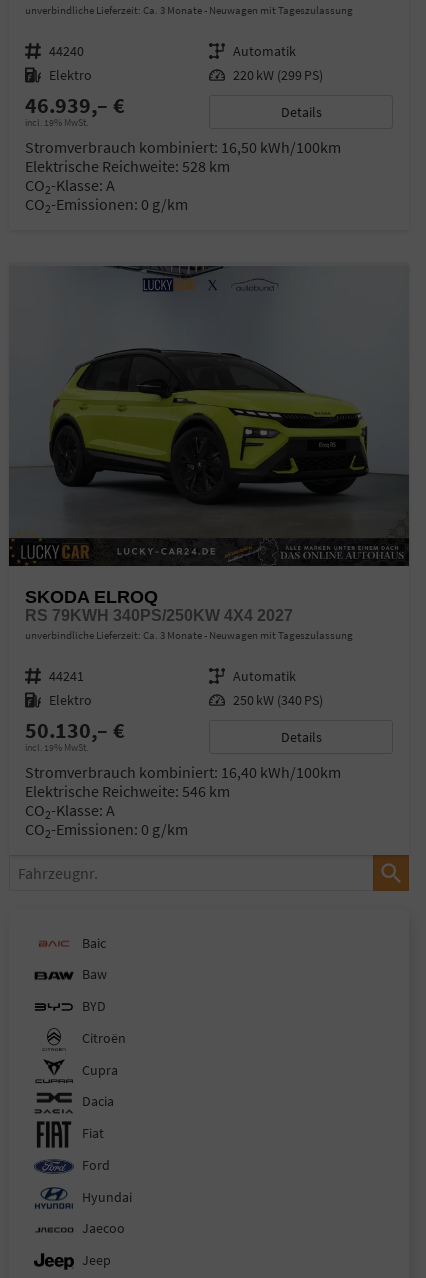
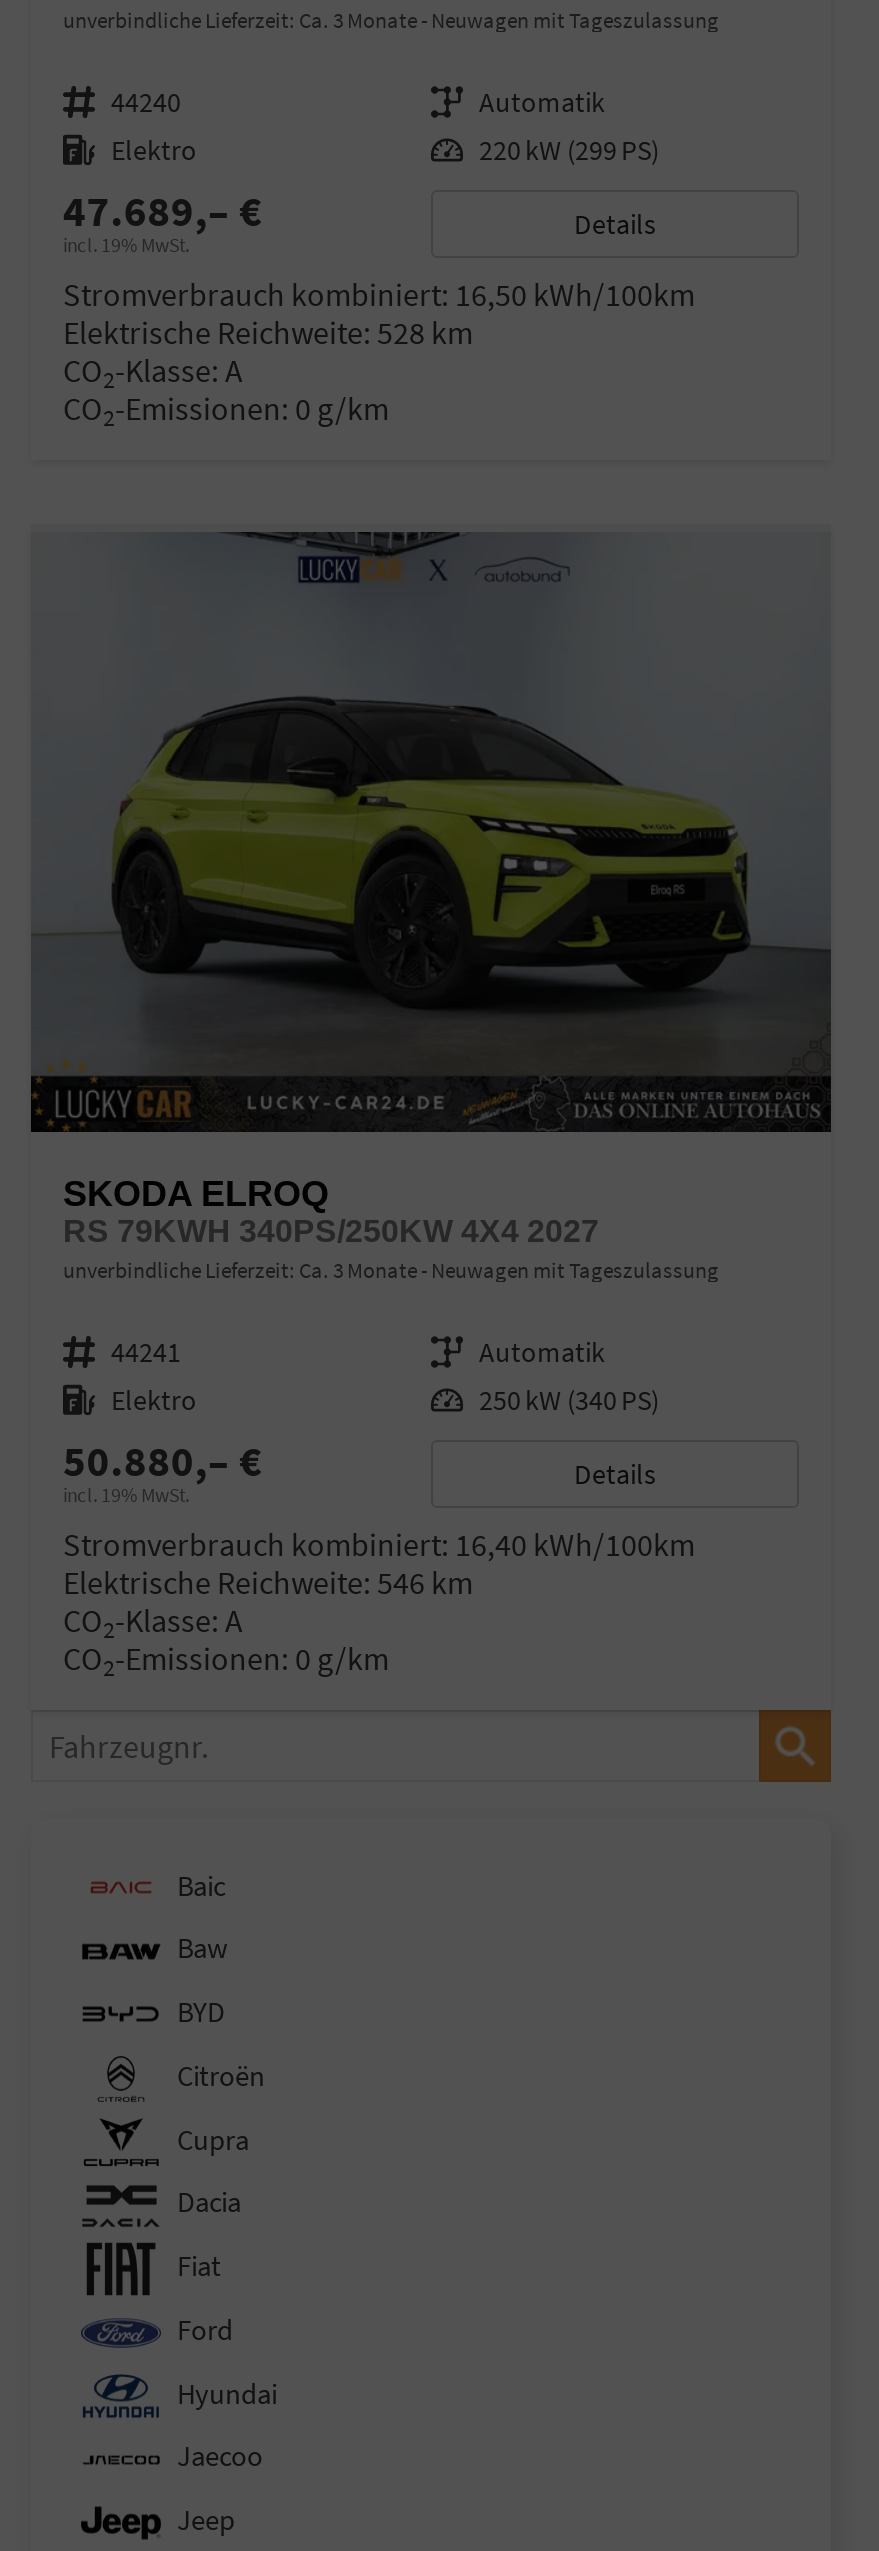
[25,92,125,119] 46.939,– € -> [63,183,263,237] 47.689,– €
[25,717,125,744] 50.130,– € -> [63,1433,263,1487] 50.880,– €

